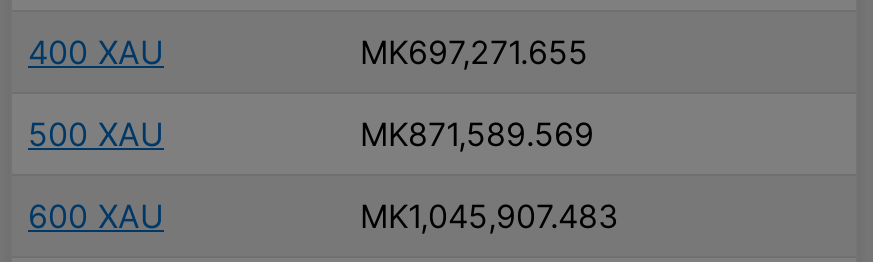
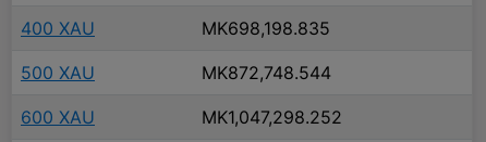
[360,32,588,72] MK697,271.655 -> [202,17,330,39] MK698,198.835
[360,114,594,154] MK871,589.569 -> [202,62,331,83] MK872,748.544
[360,196,618,236] MK1,045,907.483 -> [202,106,342,128] MK1,047,298.252

